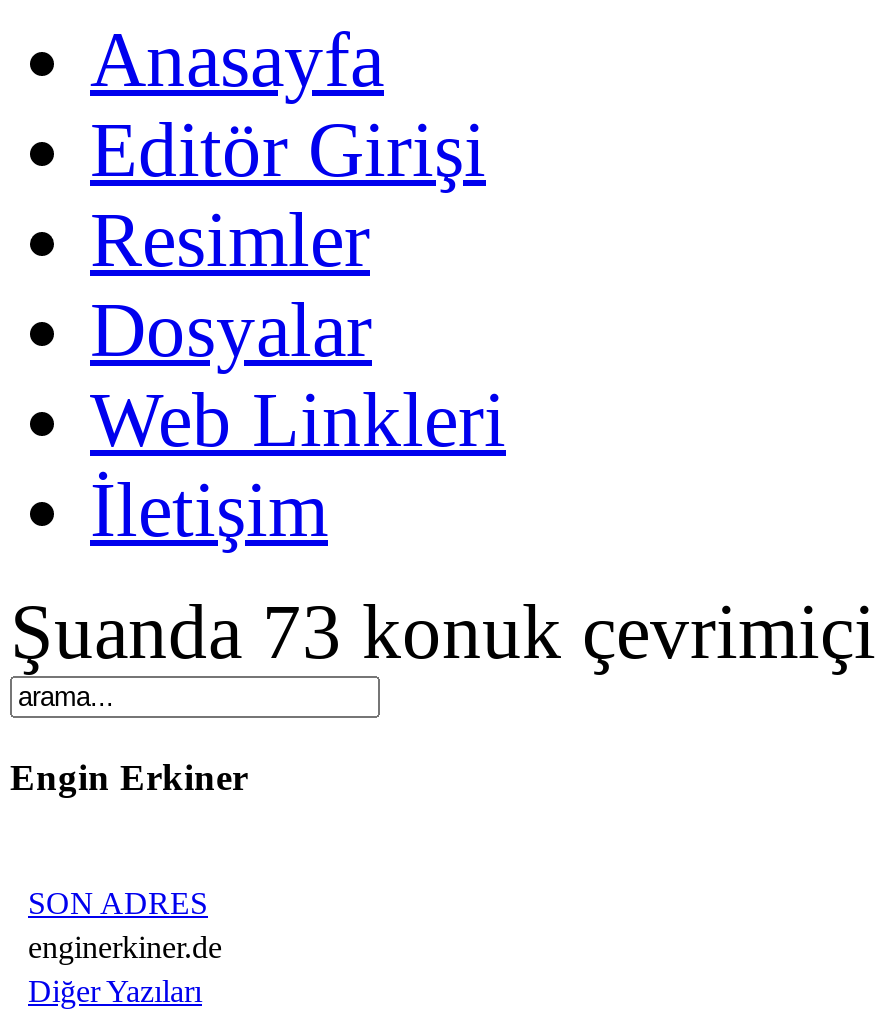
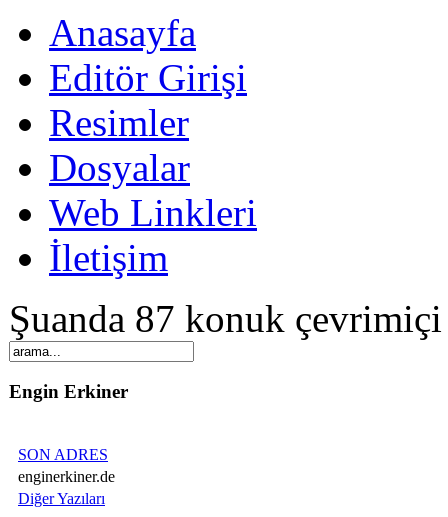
[10,588,876,674] Şuanda 73 konuk çevrimiçi -> [9,297,442,340] Şuanda 87 konuk çevrimiçi

